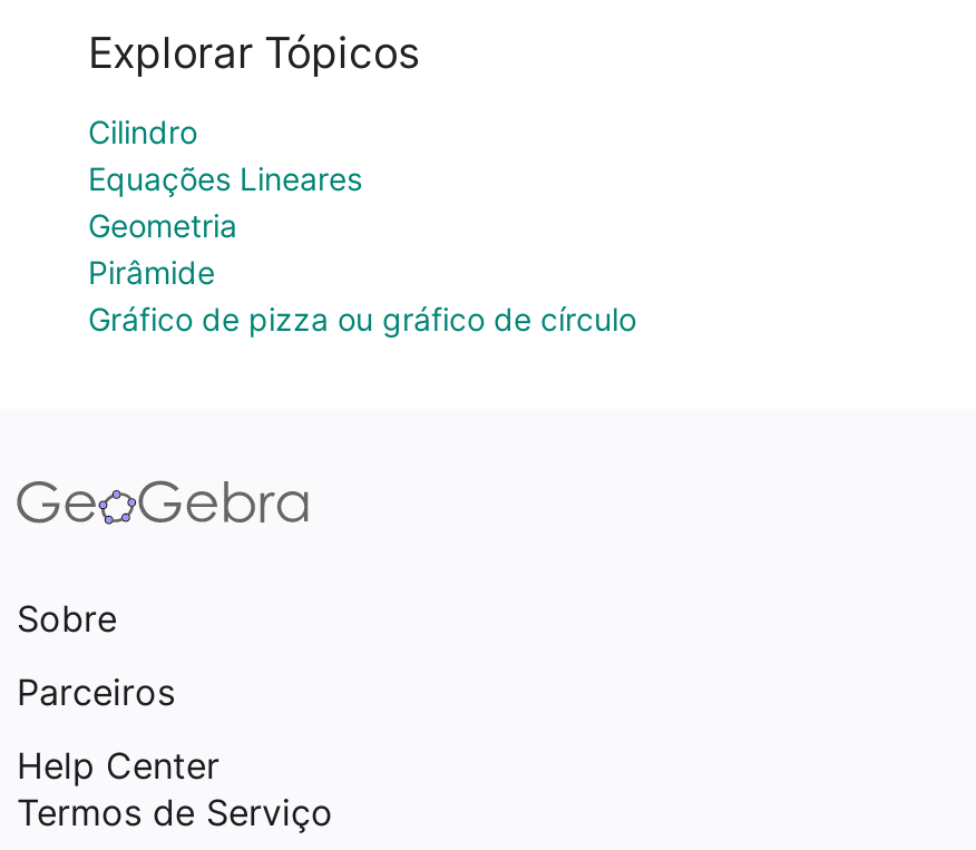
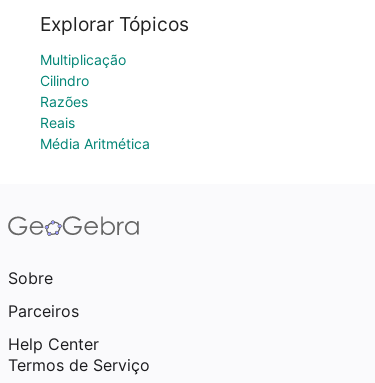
none -> [40,51,126,68] Multiplicação
moved [88,113,197,150] -> [40,72,89,89]: Cilindro
[88,159,636,338] Equações Lineares | Geometria | Pirâmide | Gráfico de pizza ou gráfico de círculo -> [40,93,150,152] Razões | Reais | Média Aritmética

